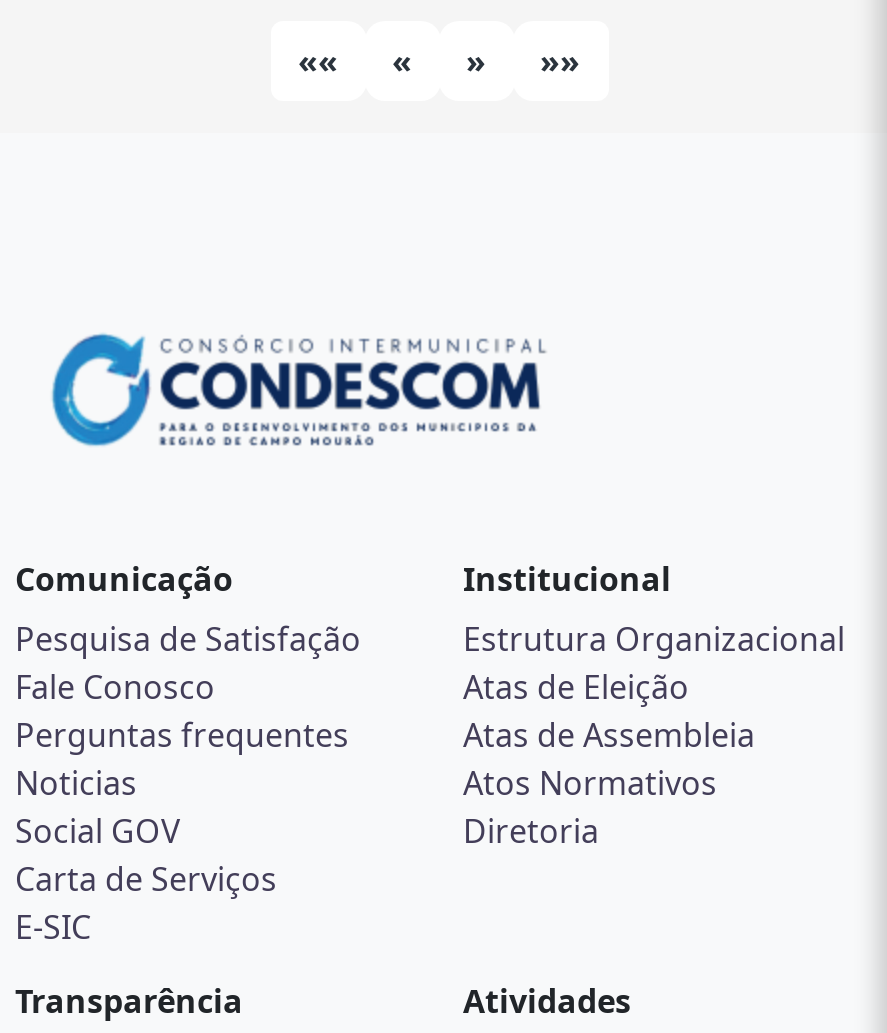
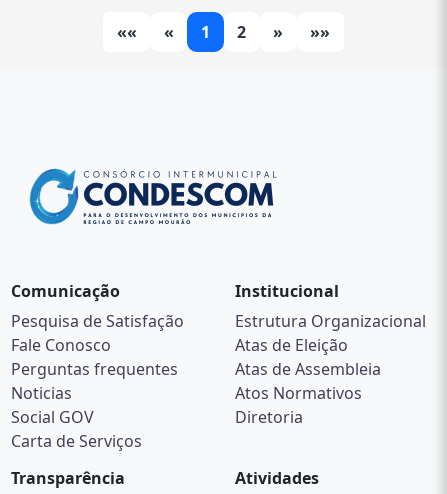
none -> [200,21,245,43] 1 | 2
[15,905,91,949] E-SIC -> none

